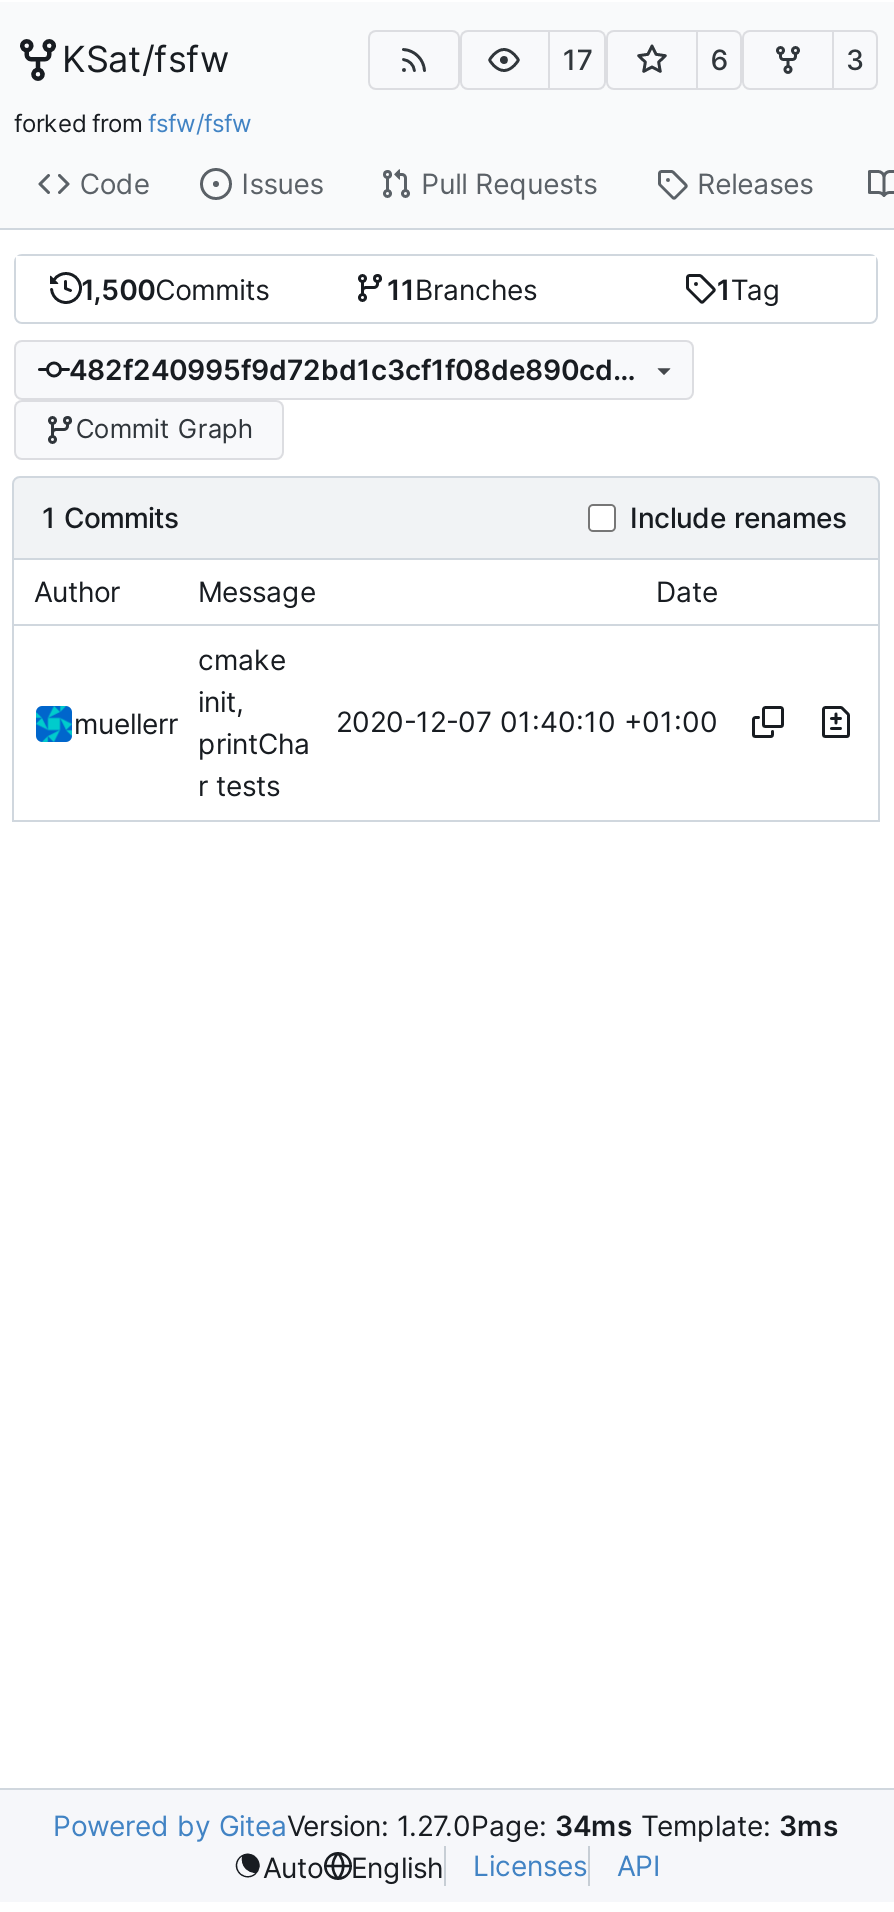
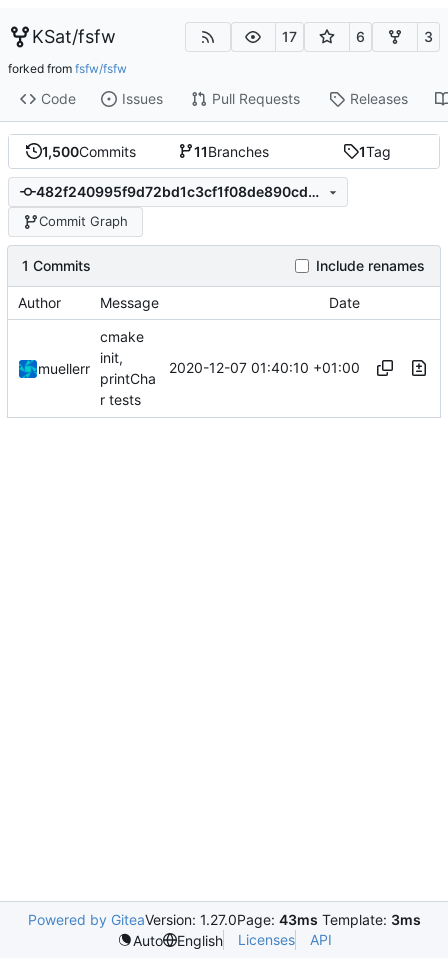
[53,1808,839,1842] Powered by GiteaVersion: 1.27.0Page: 34ms Template: 3ms -> [27,911,420,928] Powered by GiteaVersion: 1.27.0Page: 43ms Template: 3ms

